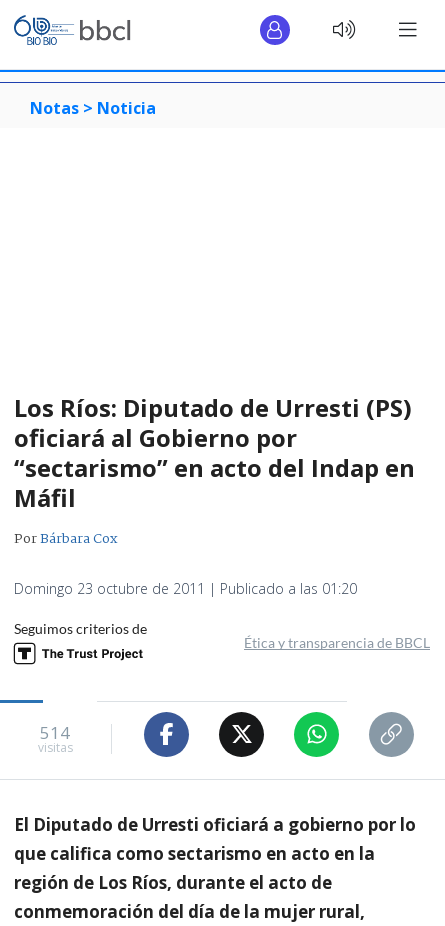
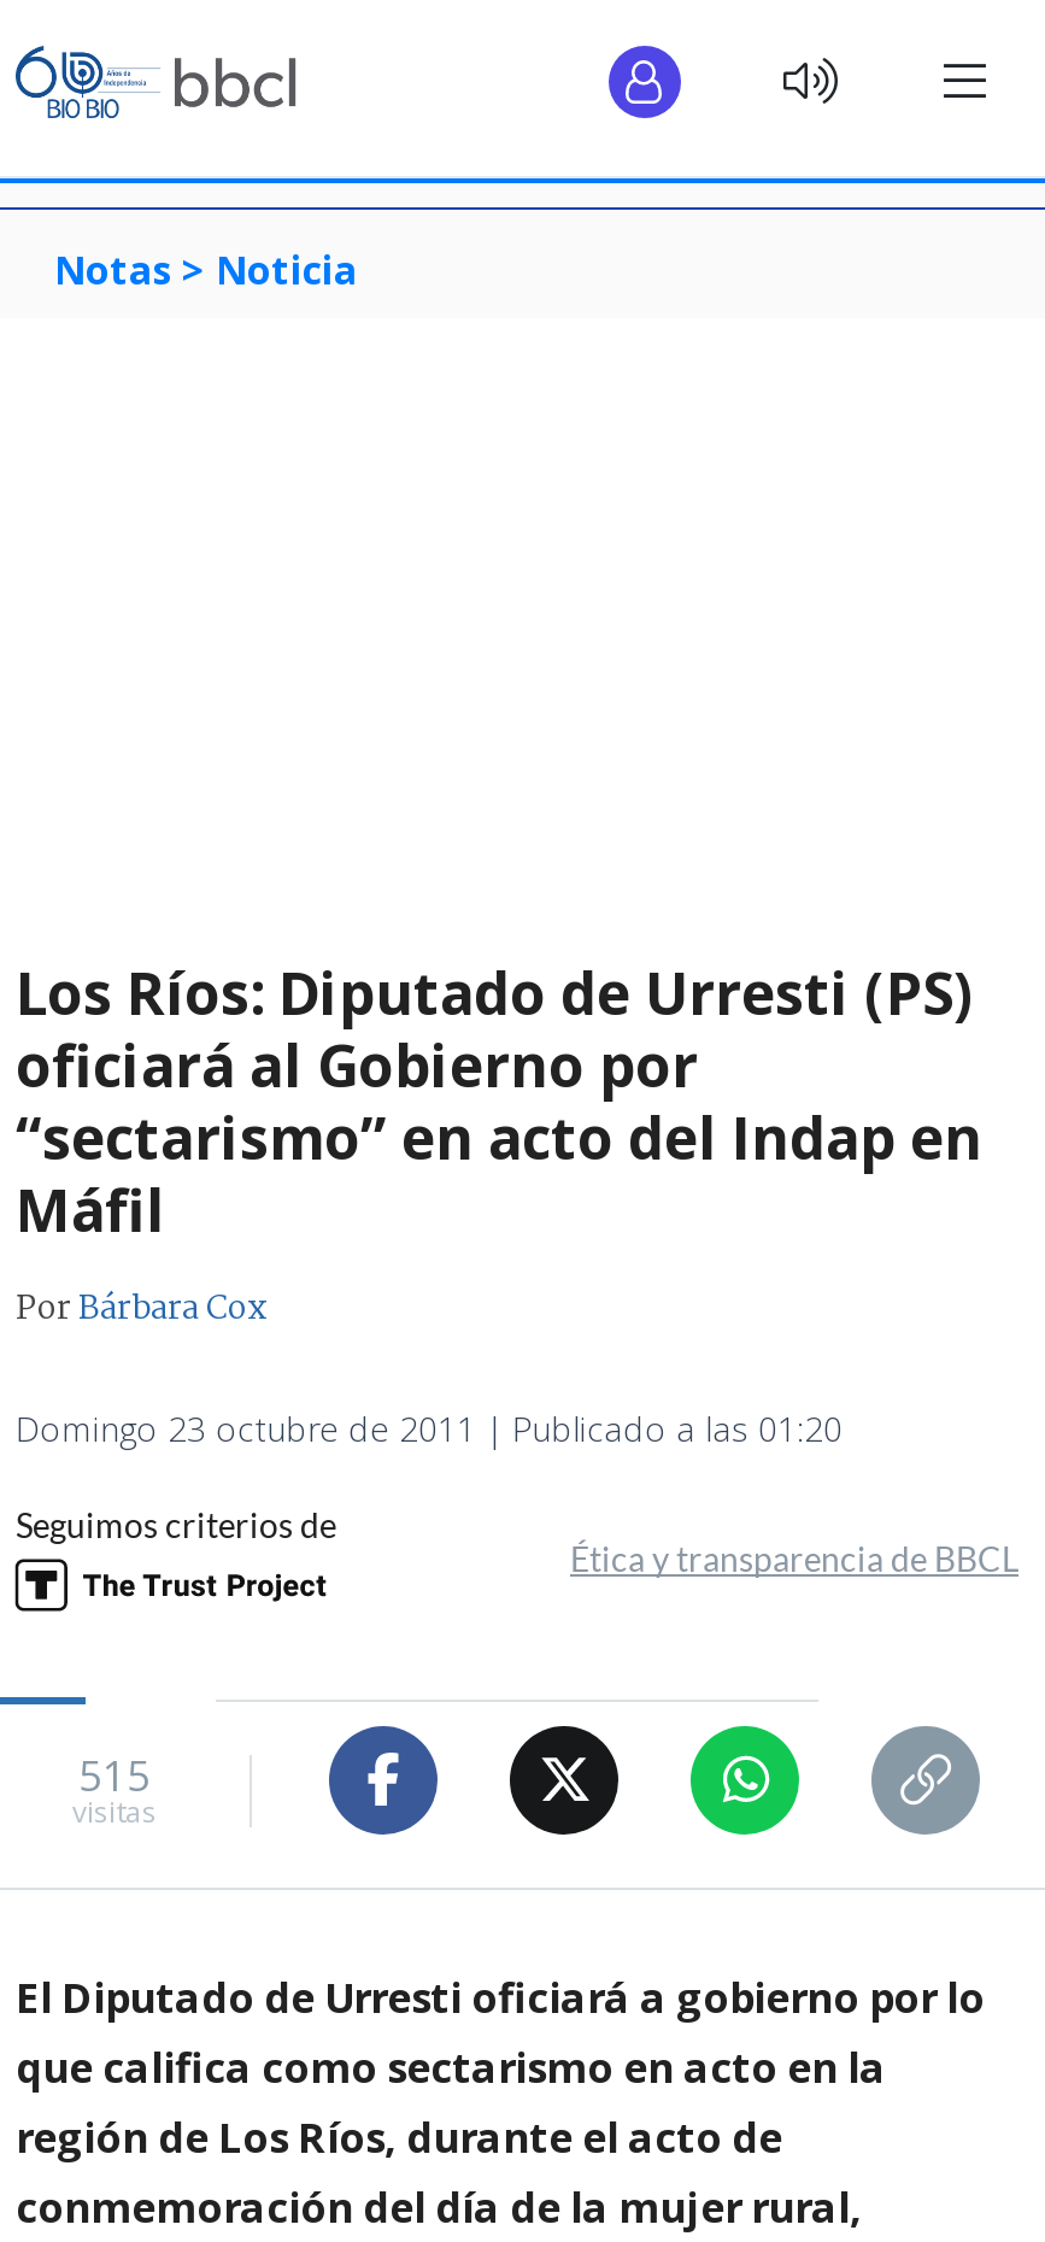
[40,721,70,744] 514 -> [78,1749,151,1804] 515

